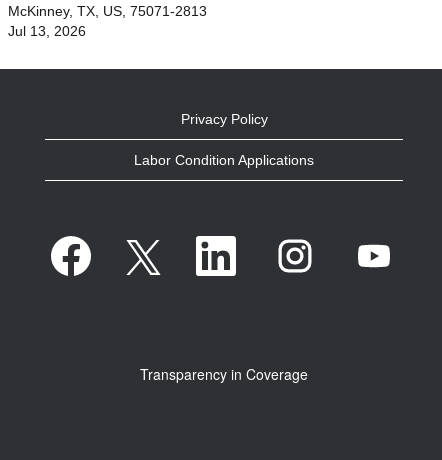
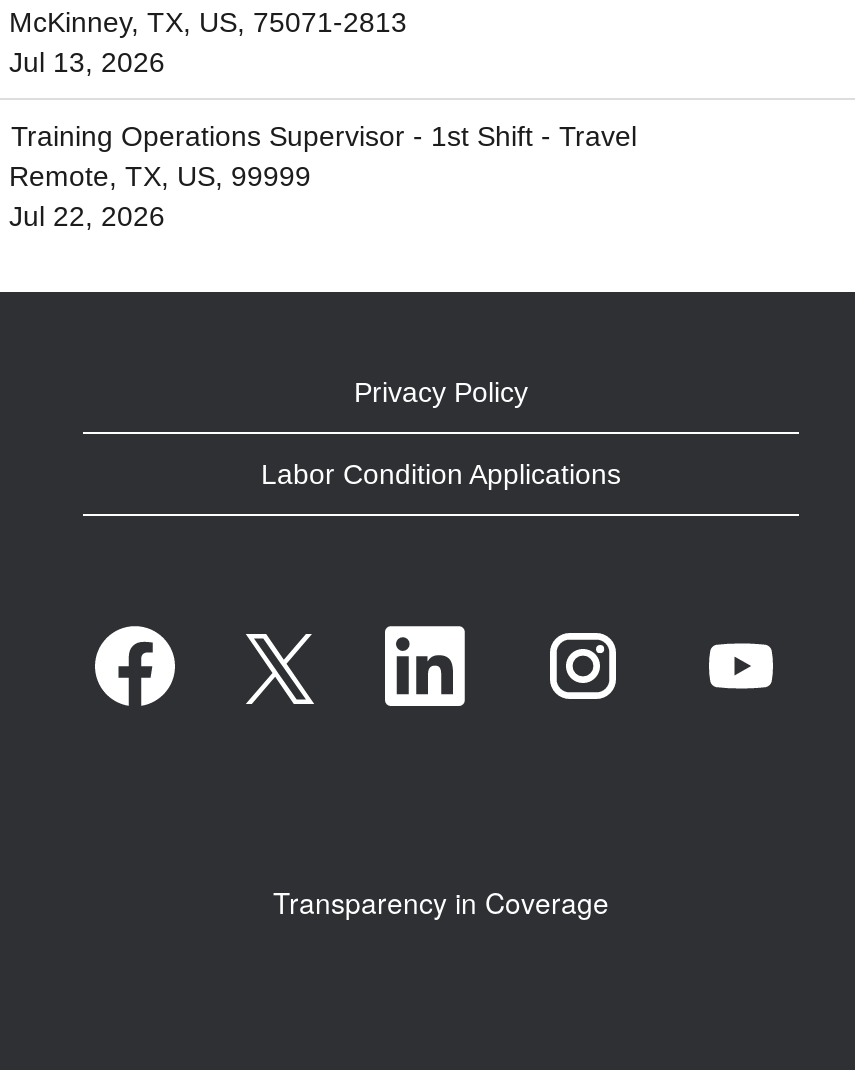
none -> [9,120,637,232] Training Operations Supervisor - 1st Shift - Travel | Remote, TX, US, 99999 | Jul 22, 2026

